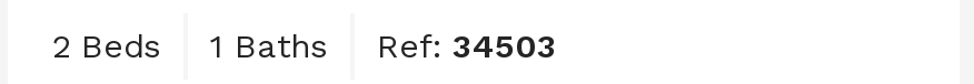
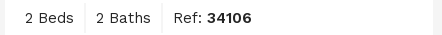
[210,26,557,66] 1 Baths | Ref: 34503 -> [96,9,252,27] 2 Baths | Ref: 34106

